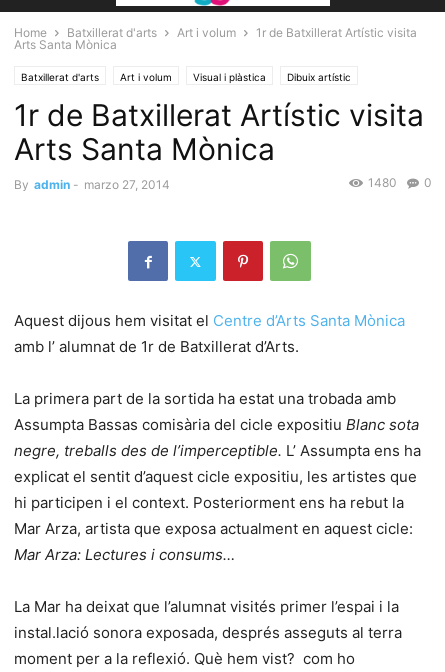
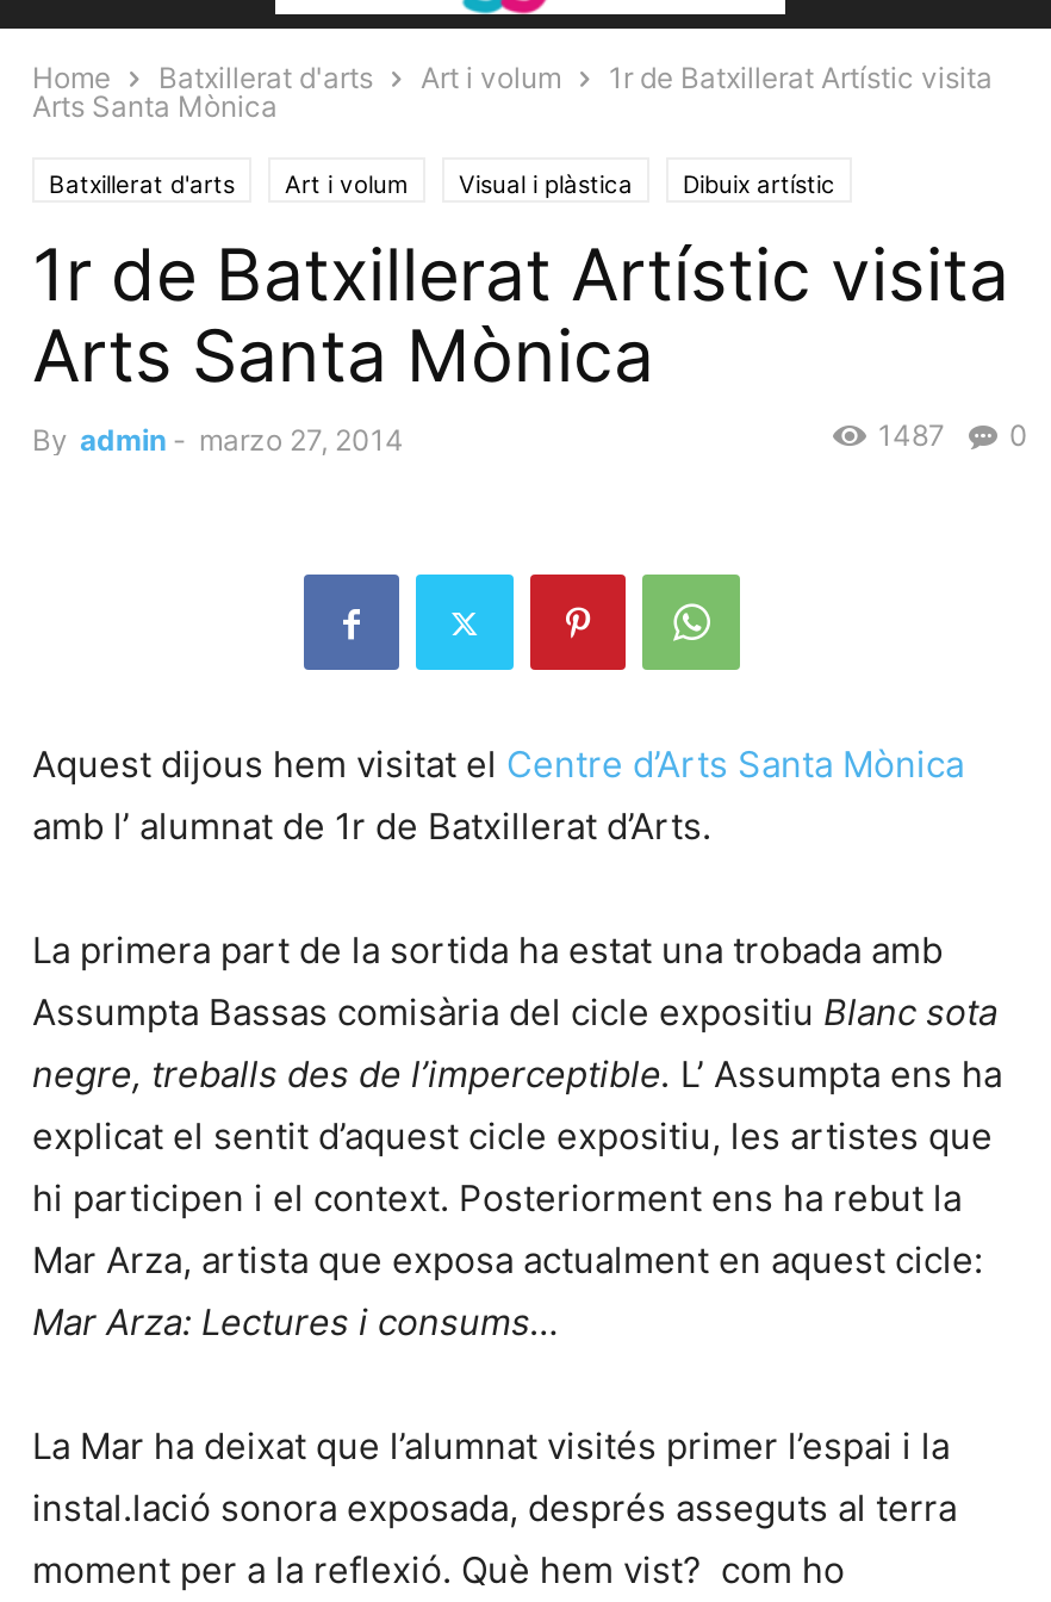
[368,175,432,190] 1480 0 -> [878,417,1028,453] 1487 0

